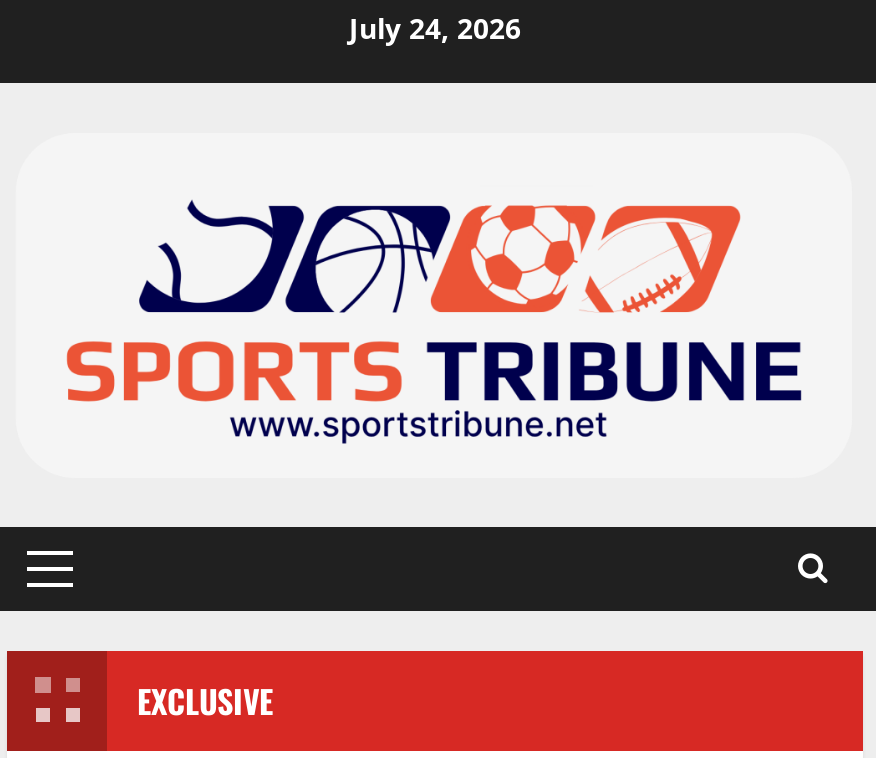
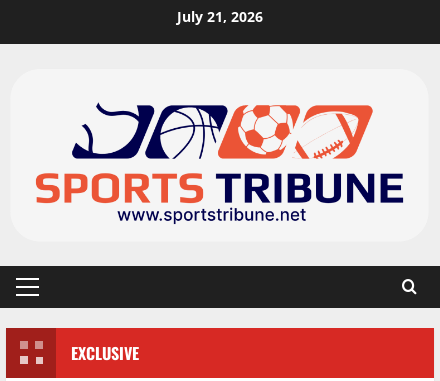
[349,9,521,47] July 24, 2026 -> [177,7,263,26] July 21, 2026

